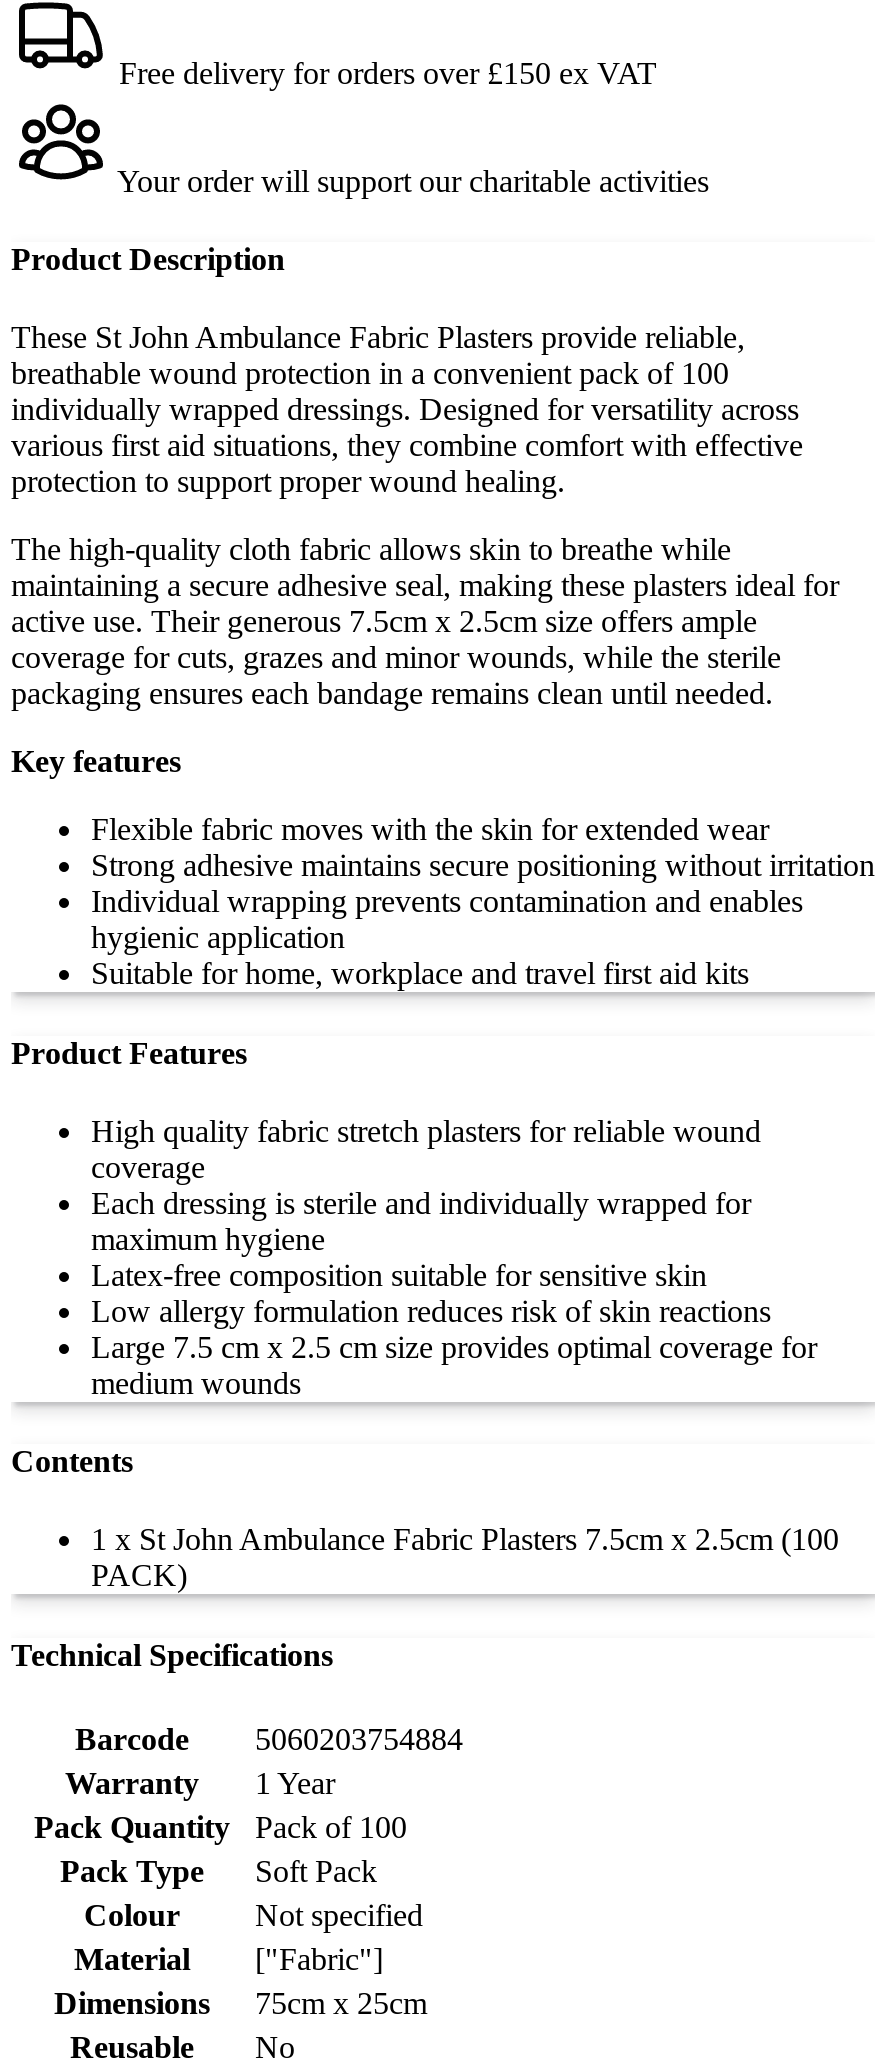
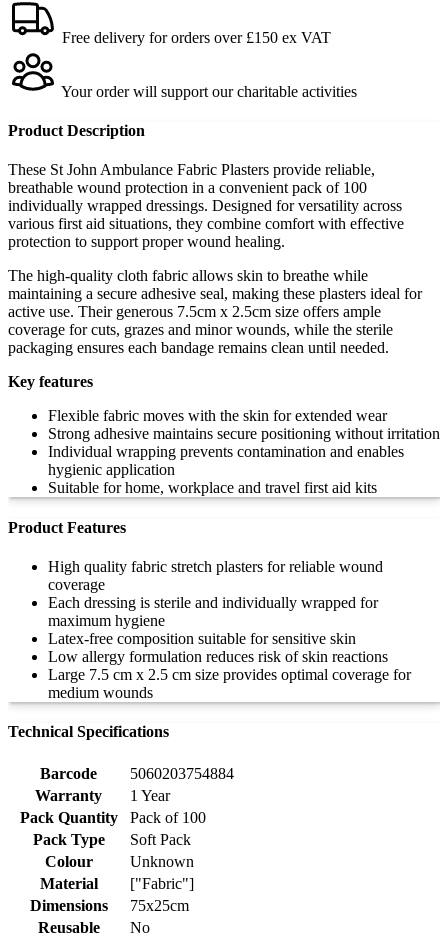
[11,1444,839,1593] Contents | 1 x St John Ambulance Fabric Plasters 7.5cm x 2.5cm (100 | PACK) -> none
[255,1898,423,1932] Not specified -> [130,853,194,870] Unknown
[54,1986,427,2020] Dimensions 75cm x 25cm -> [29,897,189,914] Dimensions 75x25cm

